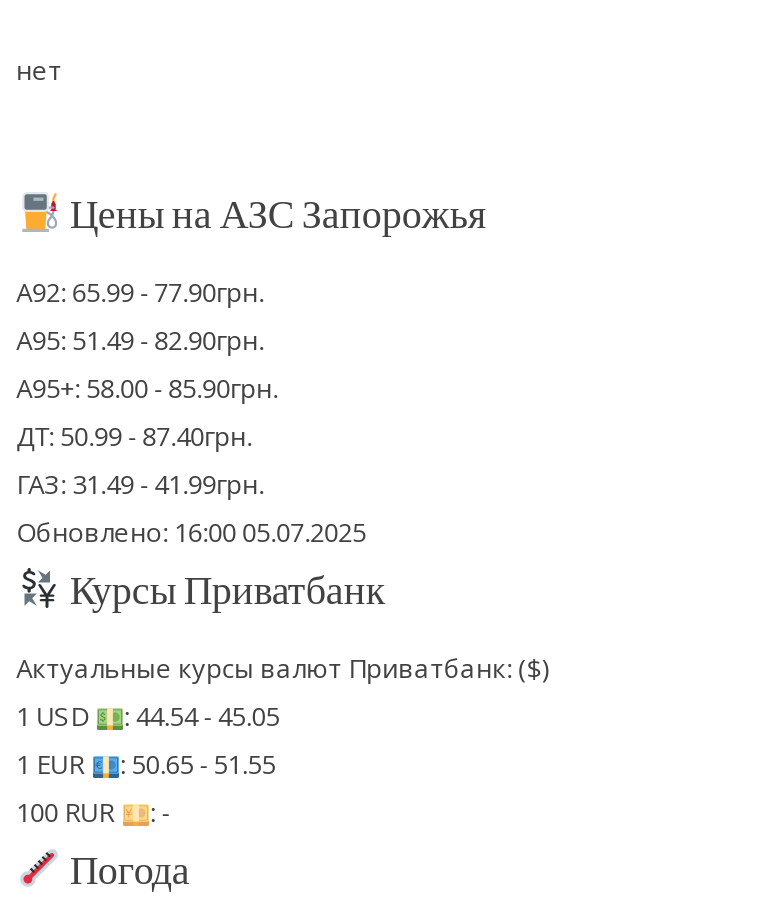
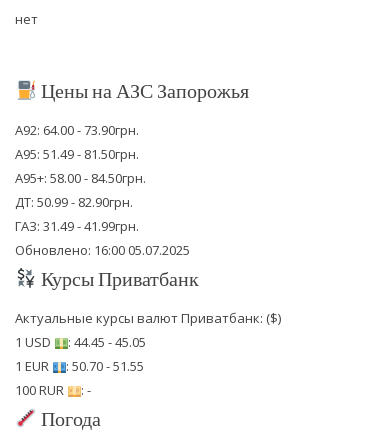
[16,275,264,311] А92: 65.99 - 77.90грн. -> [15,121,139,139] А92: 64.00 - 73.90грн.
[16,323,264,359] А95: 51.49 - 82.90грн. -> [15,145,139,163] А95: 51.49 - 81.50грн.
[16,371,278,407] А95+: 58.00 - 85.90грн. -> [15,169,146,187] А95+: 58.00 - 84.50грн.
[16,419,252,455] ДТ: 50.99 - 87.40грн. -> [15,193,133,211] ДТ: 50.99 - 82.90грн.
[16,699,280,735] 1 USD : 44.54 - 45.05 -> [15,333,146,351] 1 USD : 44.45 - 45.05
[16,747,276,783] 1 EUR : 50.65 - 51.55 -> [15,357,144,375] 1 EUR : 50.70 - 51.55

